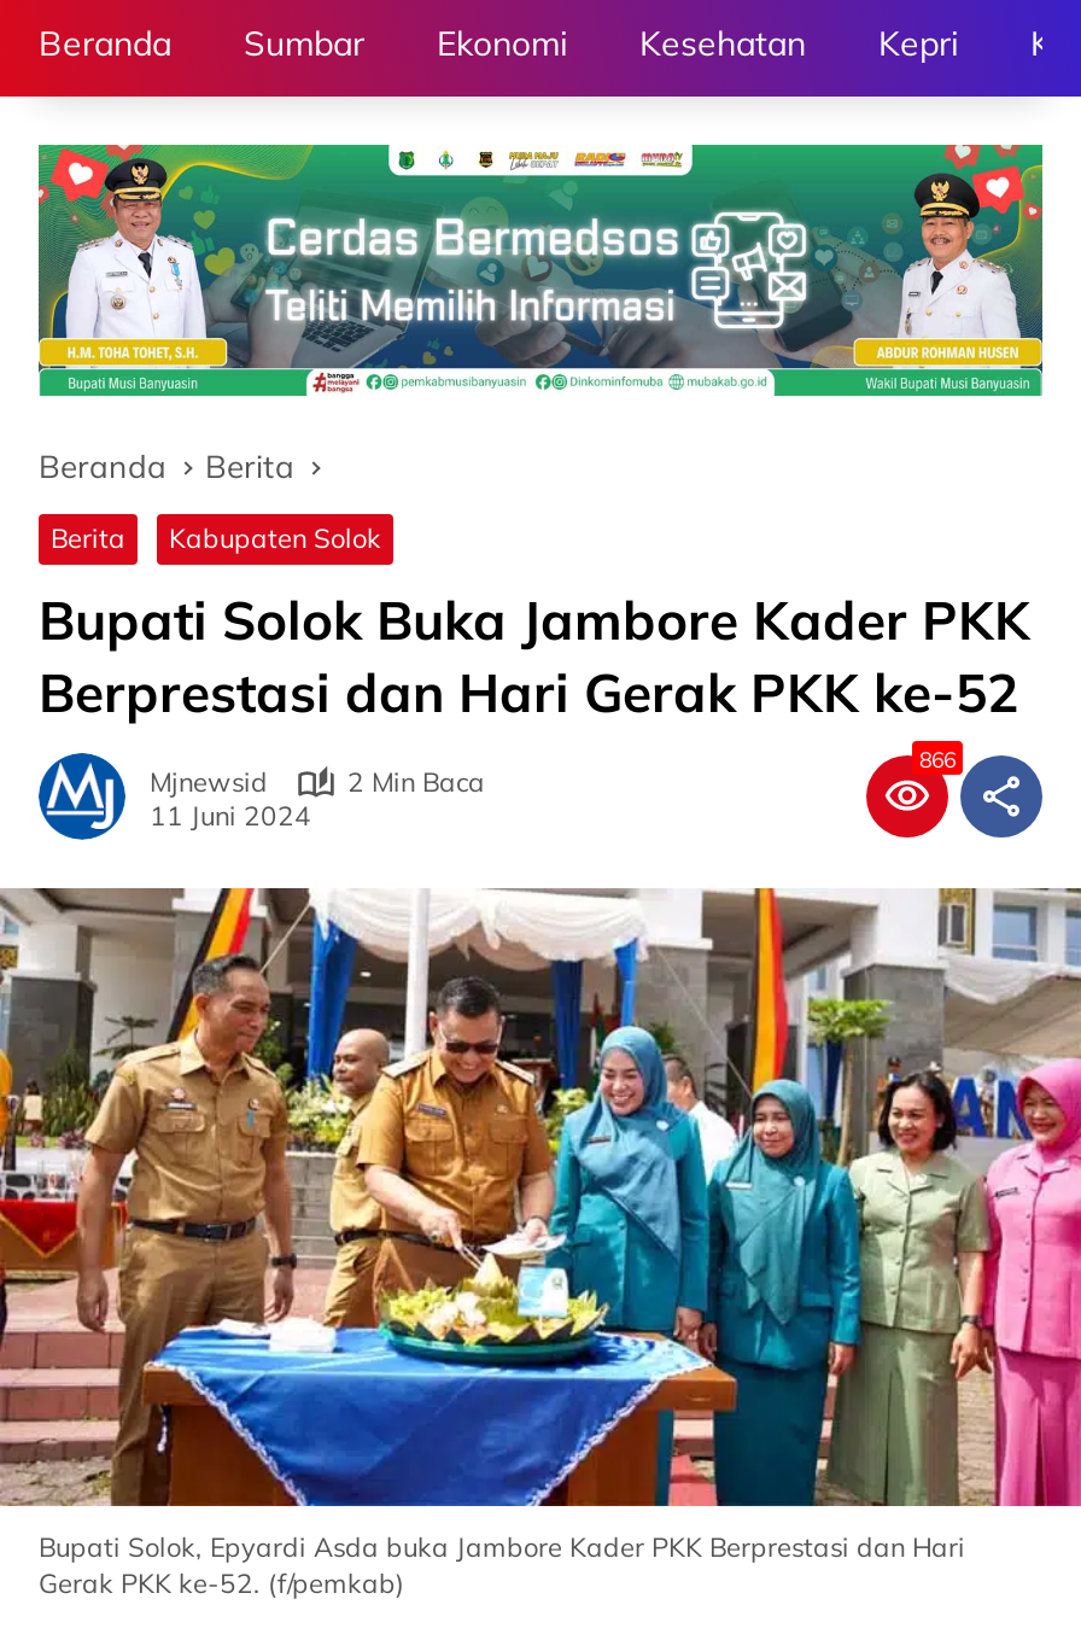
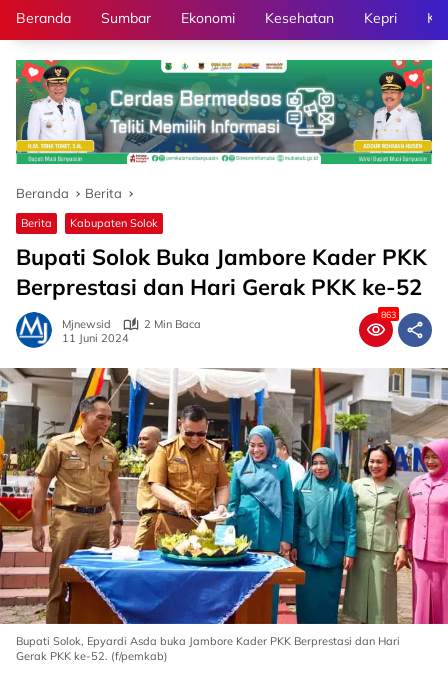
[919,746,956,773] 866 -> [381,309,396,320] 863

